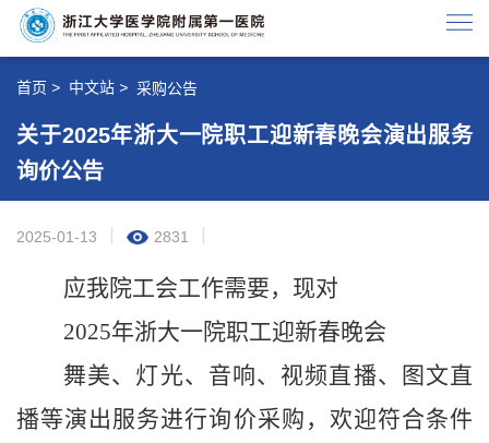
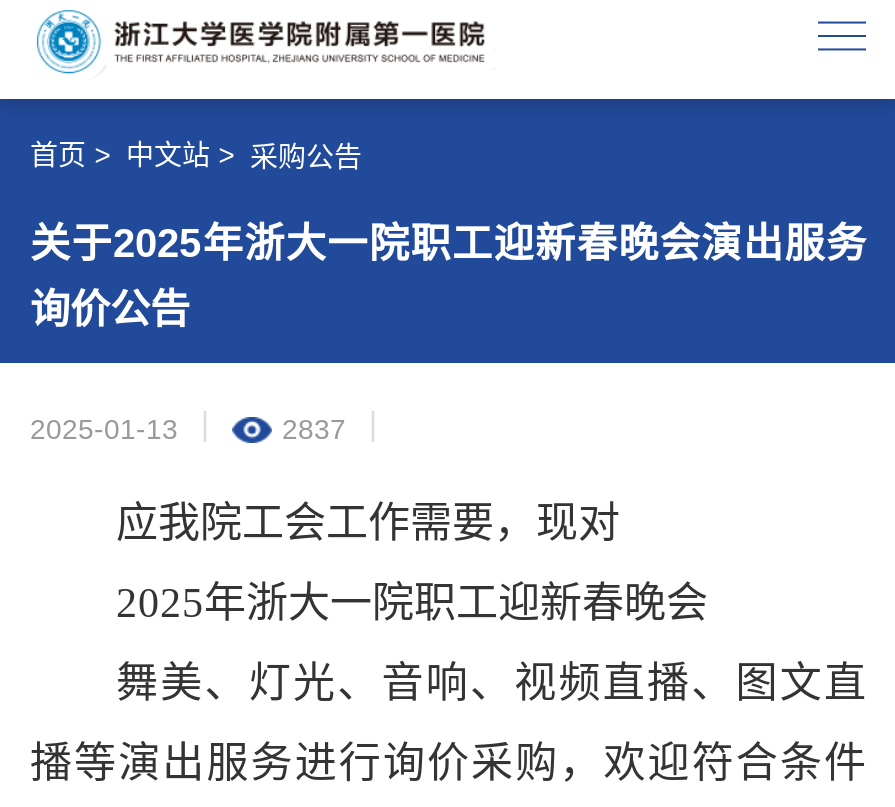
[16,226,213,246] 2025-01-13丨 2831丨 -> [30,409,390,447] 2025-01-13丨 2837丨

